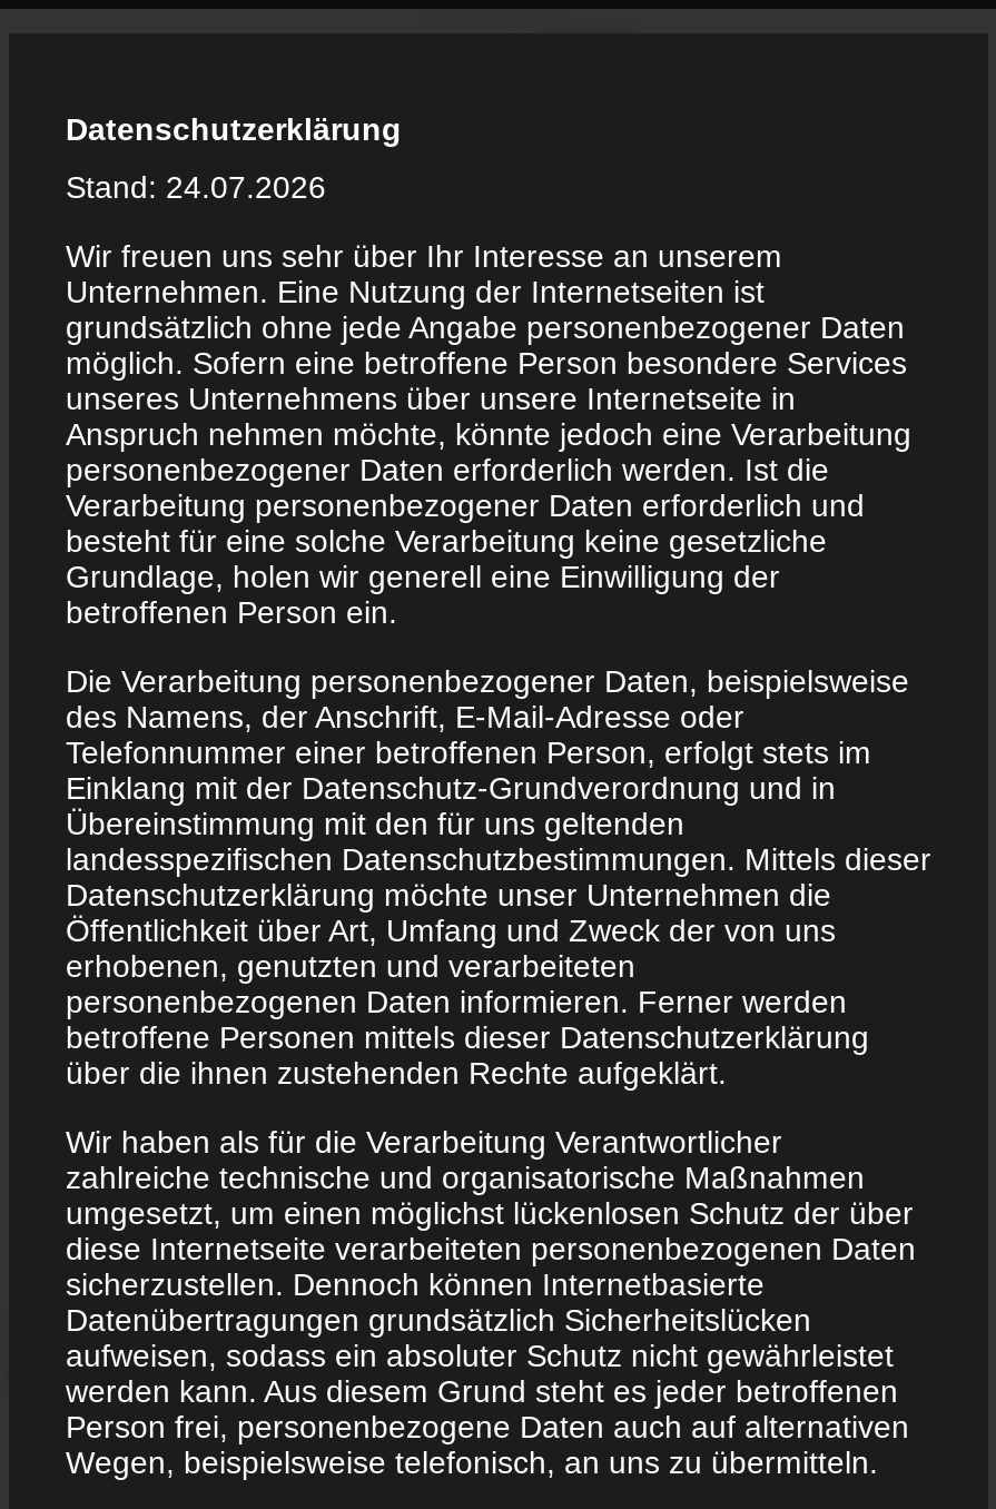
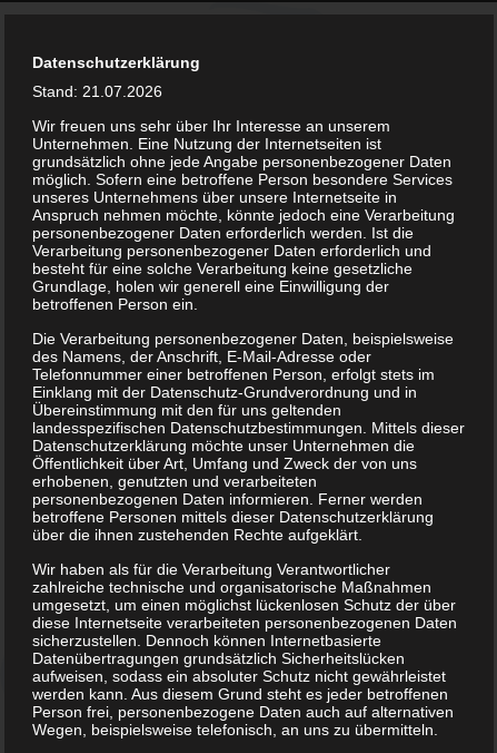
[66,169,326,205] Stand: 24.07.2026 -> [33,82,163,100] Stand: 21.07.2026

